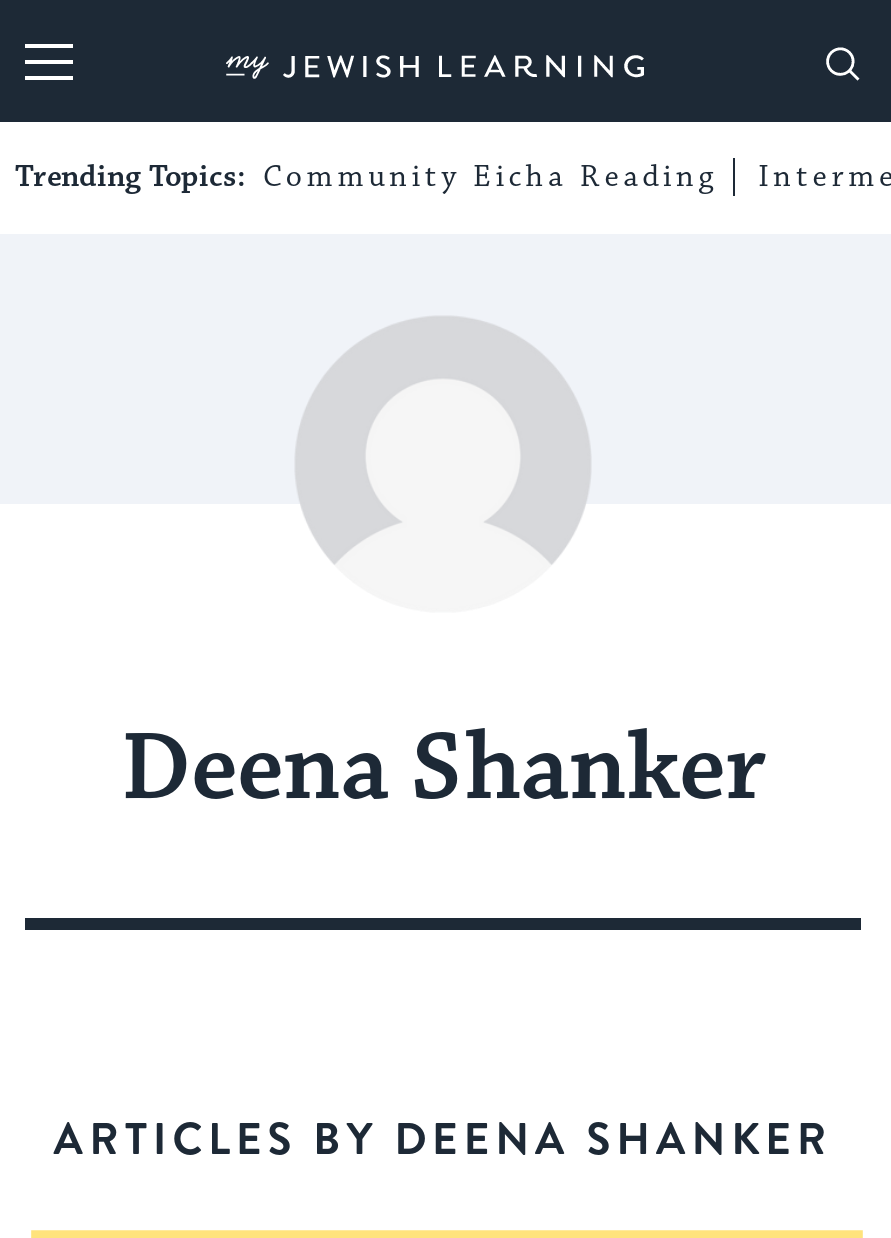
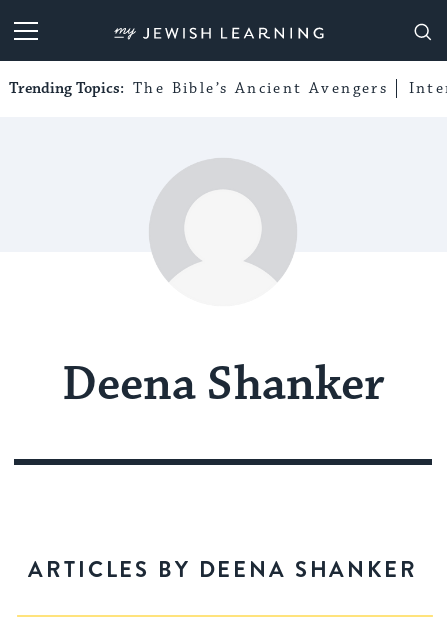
[15,158,717,196] Trending Topics: Community Eicha Reading -> [9,79,388,98] Trending Topics: The Bible’s Ancient Avengers

